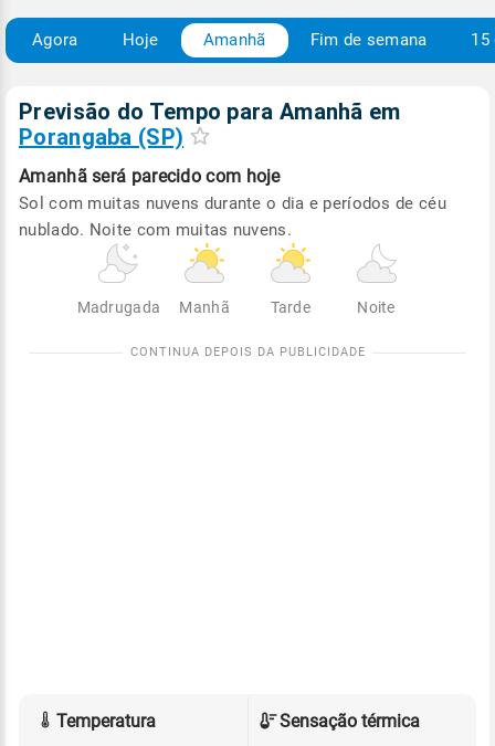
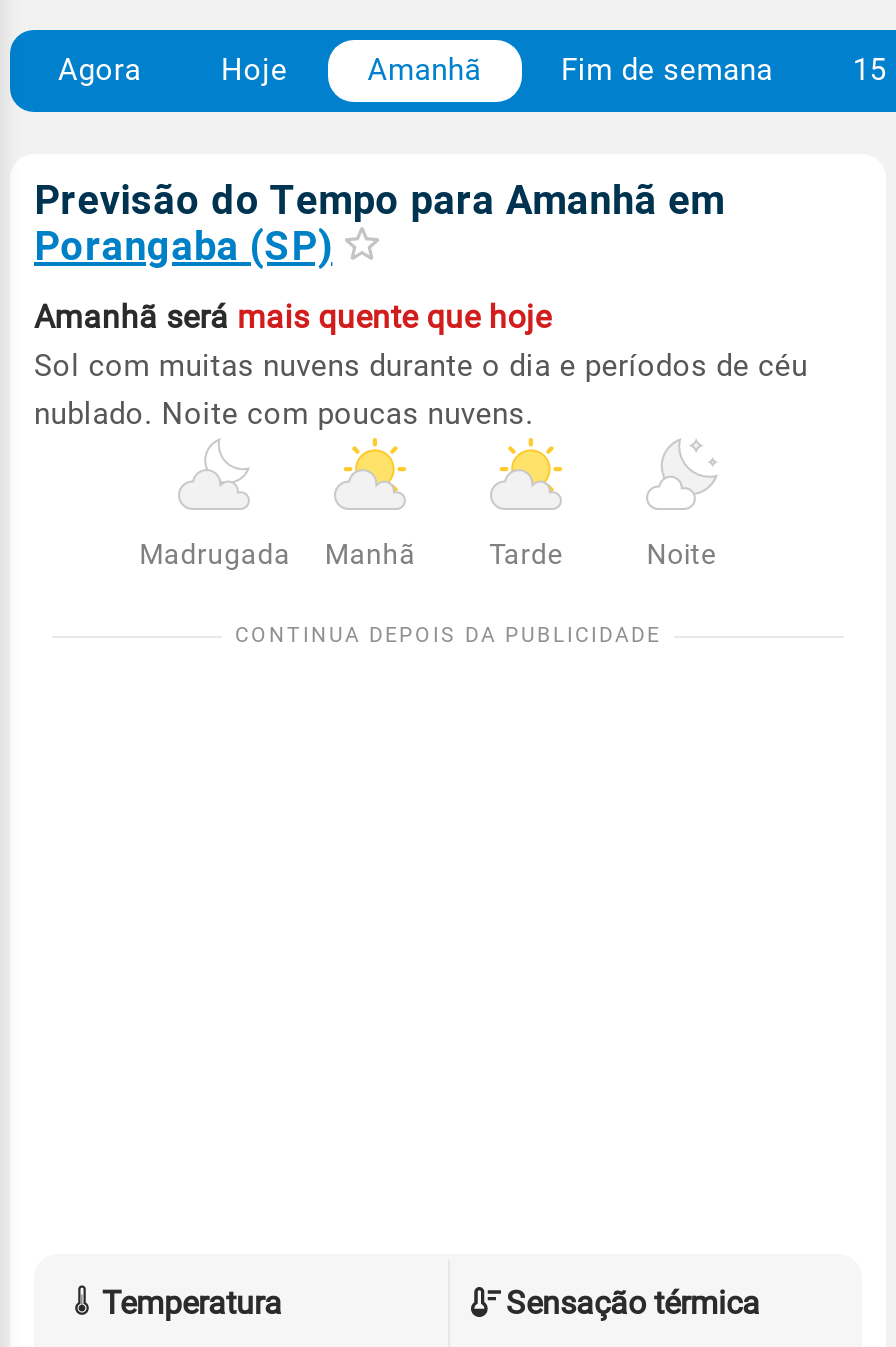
[19,166,280,187] Amanhã será parecido com hoje -> [34,298,551,336] Amanhã será mais quente que hoje
[19,220,292,240] nublado. Noite com muitas nuvens. -> [34,396,534,432] nublado. Noite com poucas nuvens.

